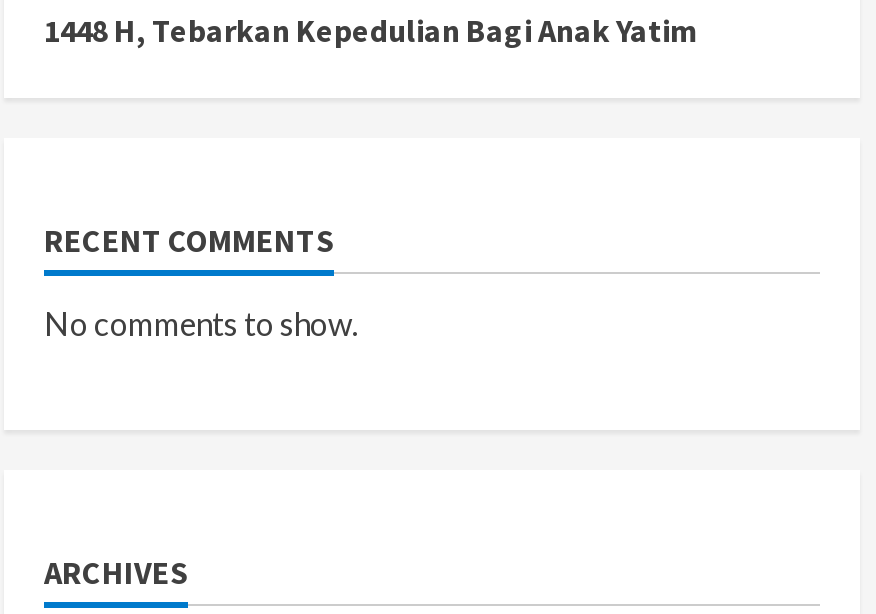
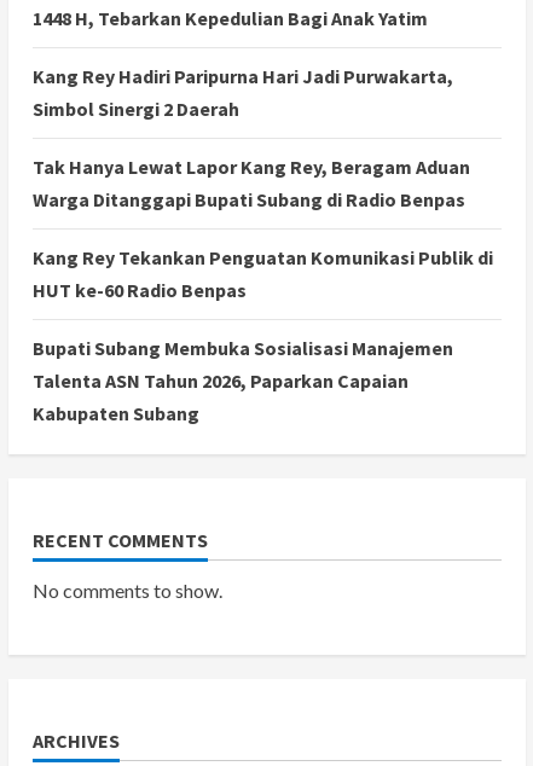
none -> [33,64,493,426] Kang Rey Hadiri Paripurna Hari Jadi Purwakarta, | Simbol Sinergi 2 Daerah | Tak Hanya Lewat Lapor Kang Rey, Beragam Aduan | Warga Ditanggapi Bupati Subang di Radio Benpas | Kang Rey Tekankan Penguatan Komunikasi Publik di | HUT ke-60 Radio Benpas | Bupati Subang Membuka Sosialisasi Manajemen | Talenta ASN Tahun 2026, Paparkan Capaian | Kabupaten Subang

